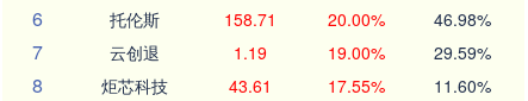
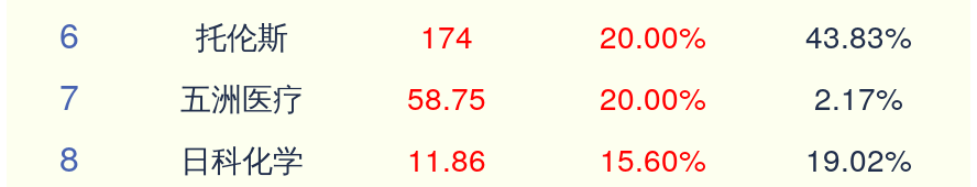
[223,7,276,31] 158.71 -> [420,13,473,57] 174
[433,7,490,31] 46.98% -> [805,13,911,57] 43.83%
[110,40,490,64] 云创退 | 1.19 | 19.00% | 29.59% -> [180,74,902,118] 五洲医疗 | 58.75 | 20.00% | 2.17%
[101,73,490,97] 炬芯科技 | 43.61 | 17.55% | 11.60% -> [180,136,911,180] 日科化学 | 11.86 | 15.60% | 19.02%

